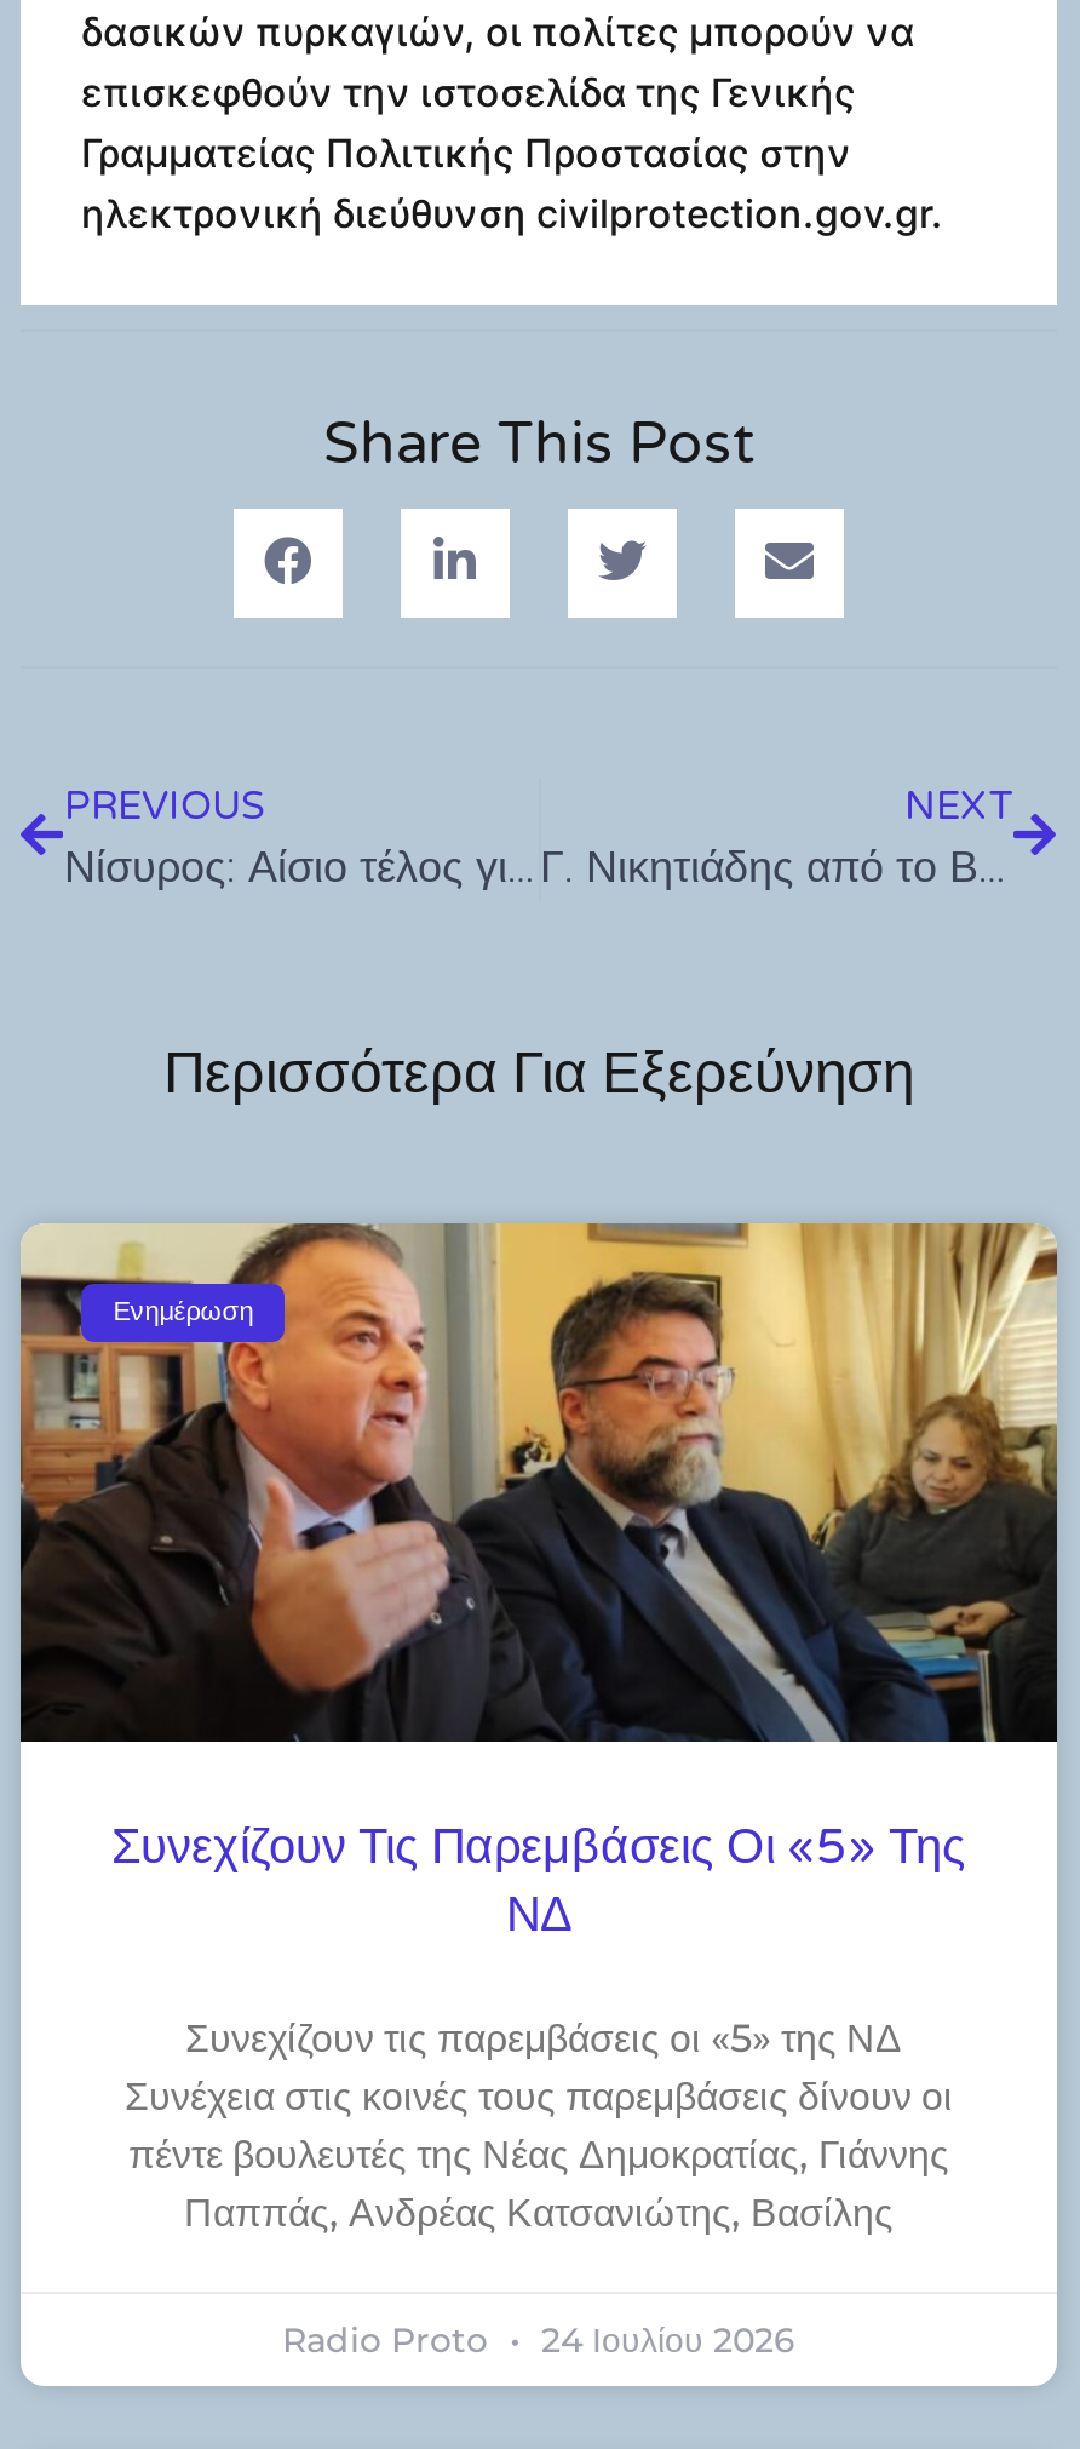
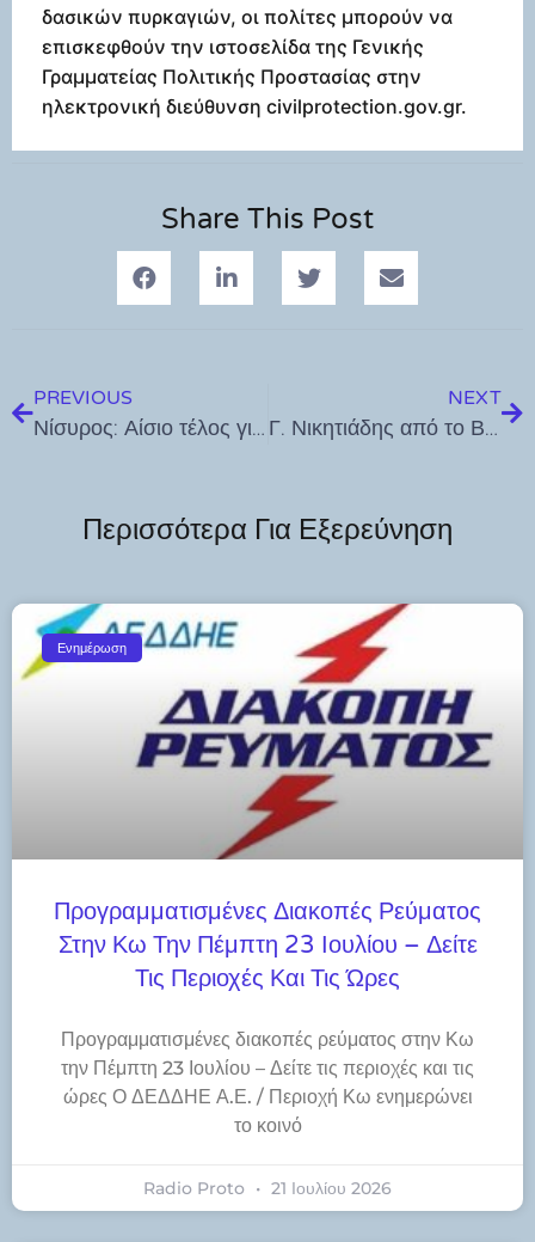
[18,1221,1059,1945] [image] | Συνεχίζουν Τις Παρεμβάσεις Οι «5» Της | ΝΔ -> [11,602,524,993] [image] | Προγραμματισμένες Διακοπές Ρεύματος | Στην Κω Την Πέμπτη 23 Ιουλίου – Δείτε | Τις Περιοχές Και Τις Ώρες
[125,2015,953,2236] Συνεχίζουν τις παρεμβάσεις οι «5» της ΝΔ | Συνέχεια στις κοινές τους παρεμβάσεις δίνουν οι | πέντε βουλευτές της Νέας Δημοκρατίας, Γιάννης | Παππάς, Ανδρέας Κατσανιώτης, Βασίλης -> [61,1028,474,1137] Προγραμματισμένες διακοπές ρεύματος στην Κω | την Πέμπτη 23 Ιουλίου – Δείτε τις περιοχές και τις | ώρες Ο ΔΕΔΔΗΕ Α.Ε. / Περιοχή Κω ενημερώνει | το κοινό
[282,2318,795,2362] Radio Proto 24 Ιουλίου 2026 -> [143,1177,392,1199] Radio Proto 21 Ιουλίου 2026

